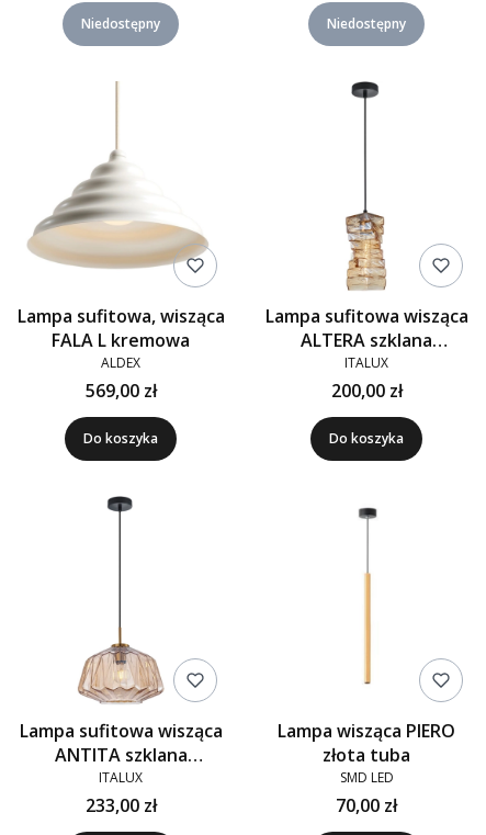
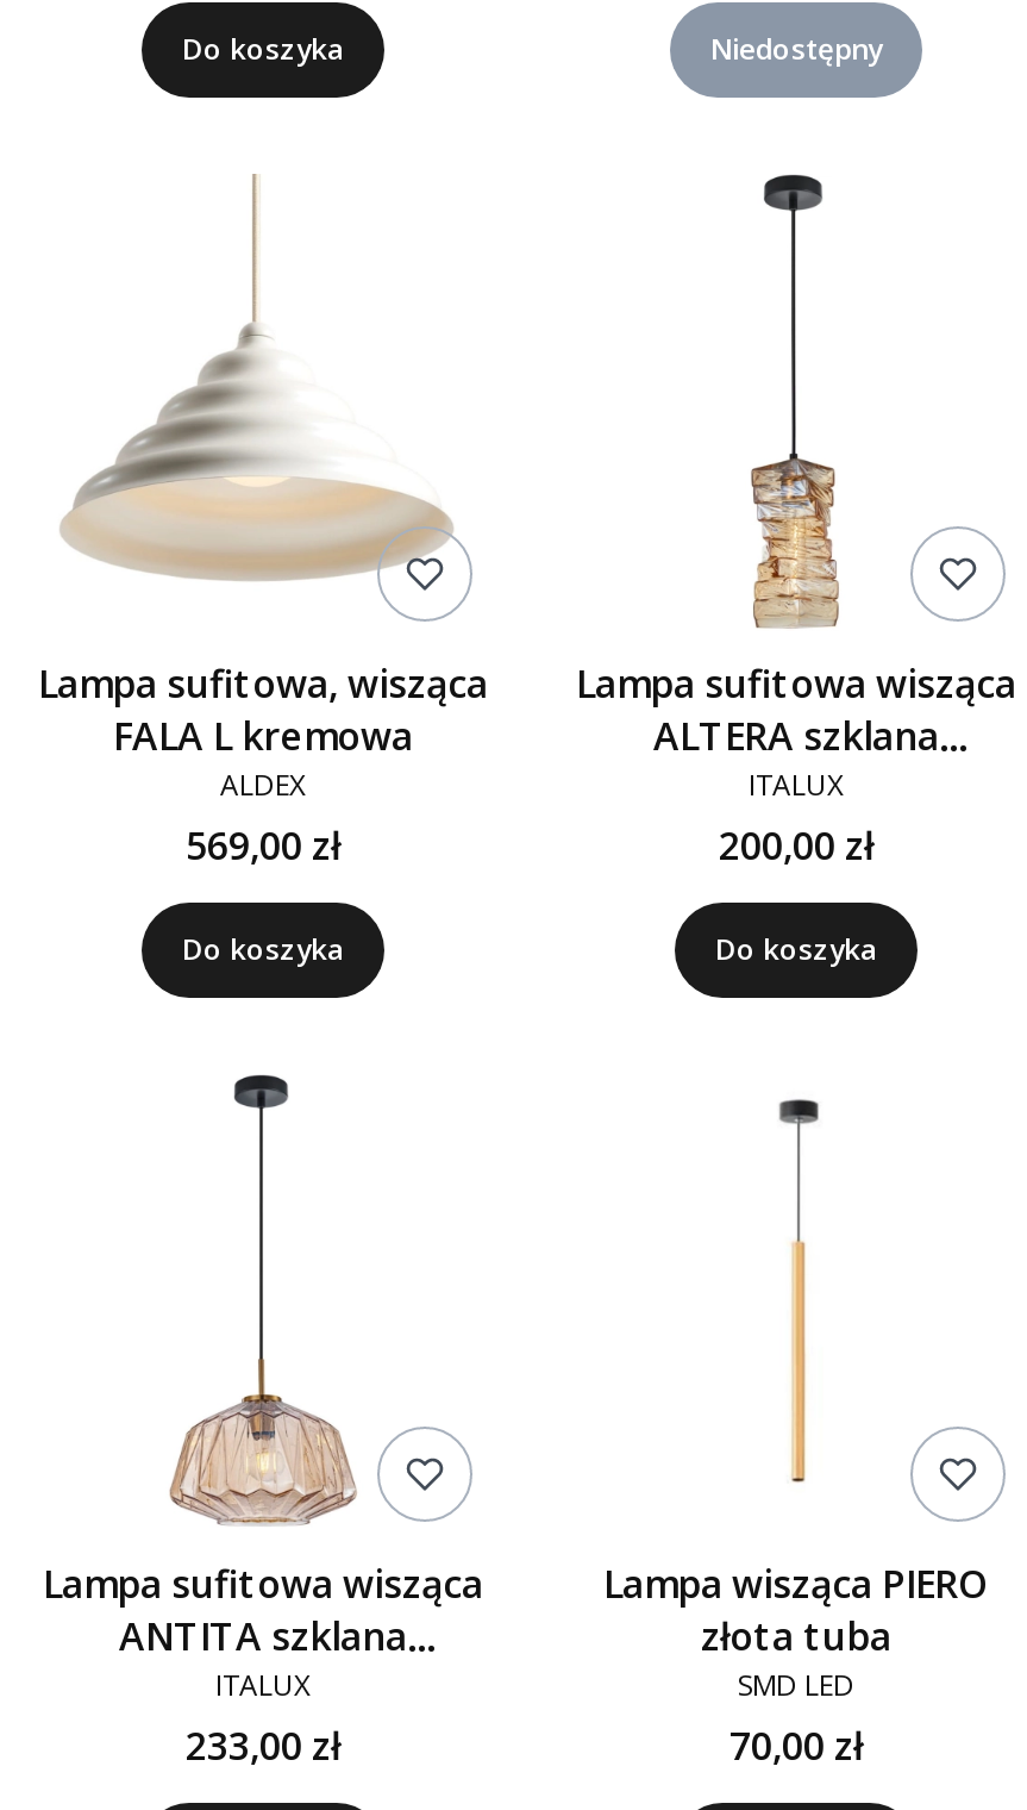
[81,15,160,33] Niedostępny -> [182,30,344,70] Do koszyka

